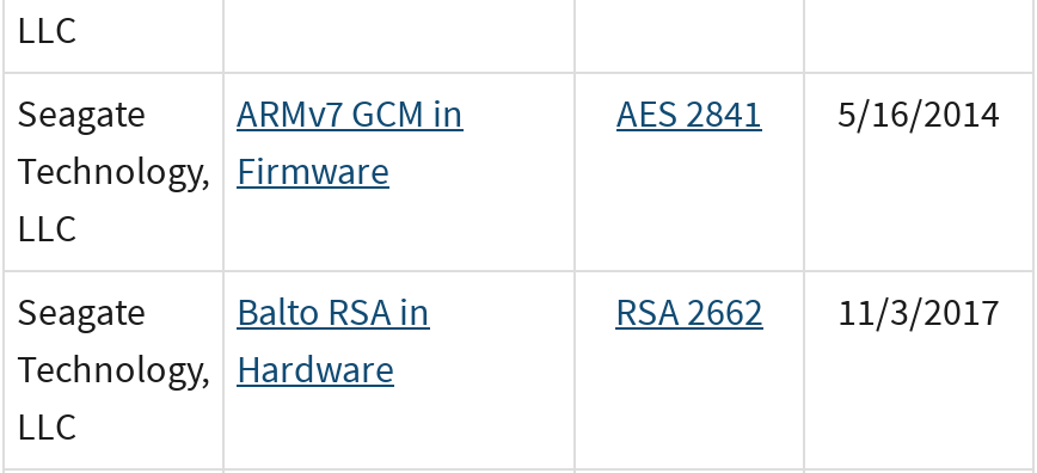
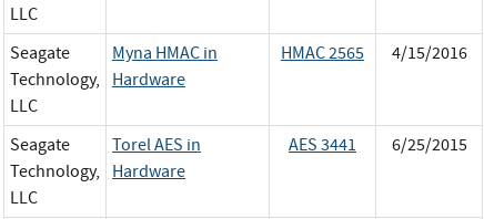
[237,90,464,195] ARMv7 GCM in | Firmware -> [112,42,218,90] Myna HMAC in | Hardware
[616,90,1000,138] AES 2841 | 5/16/2014 -> [281,42,467,64] HMAC 2565 | 4/15/2016
[237,289,430,336] Balto RSA in -> [112,134,201,156] Torel AES in
[615,289,1000,336] RSA 2662 | 11/3/2017 -> [289,134,467,156] AES 3441 | 6/25/2015

